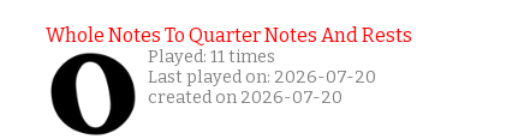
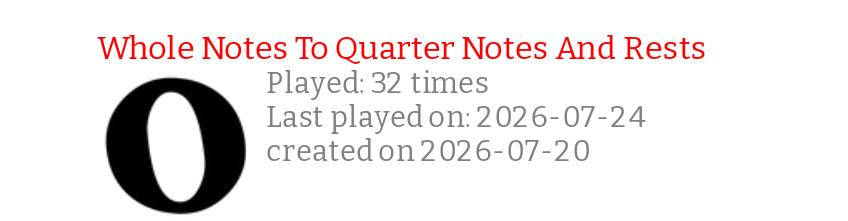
[148,46,275,67] Played: 11 times -> [267,66,489,100] Played: 32 times
[148,67,376,87] Last played on: 2026-07-20 -> [267,100,645,134] Last played on: 2026-07-24

